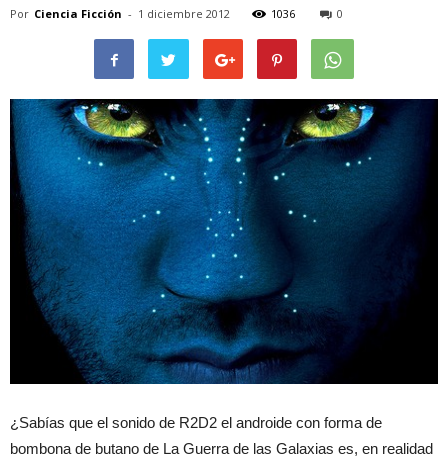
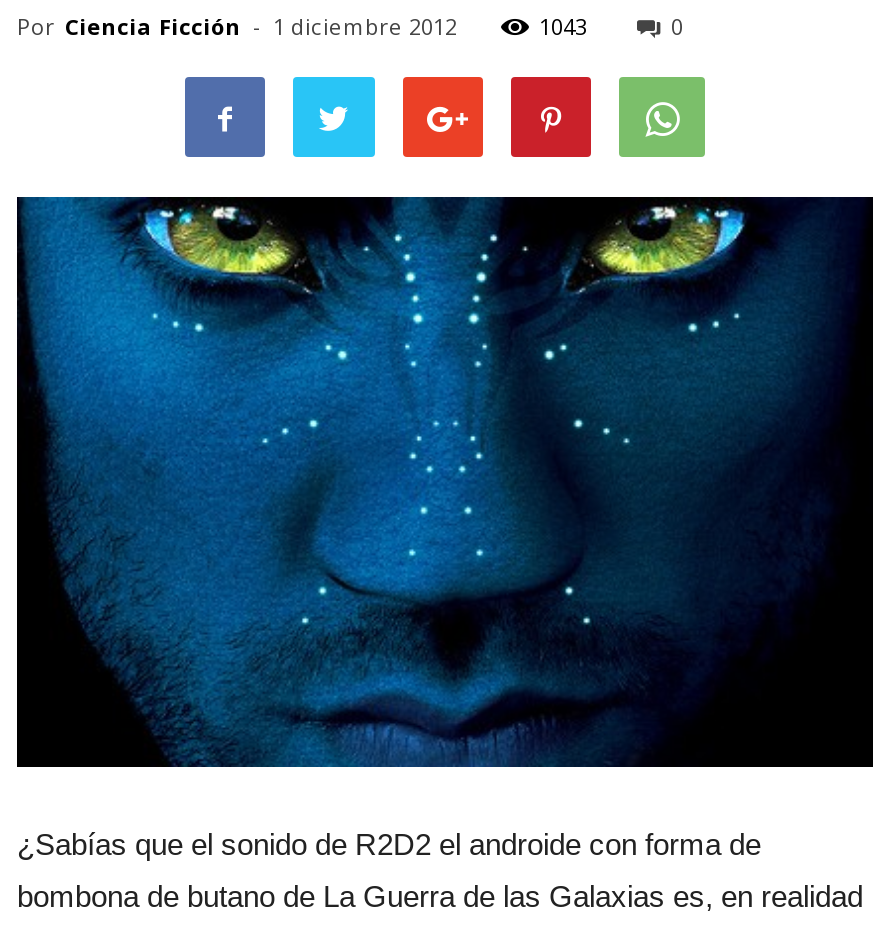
[271,6,295,21] 1036 -> [539,11,587,41] 1043

